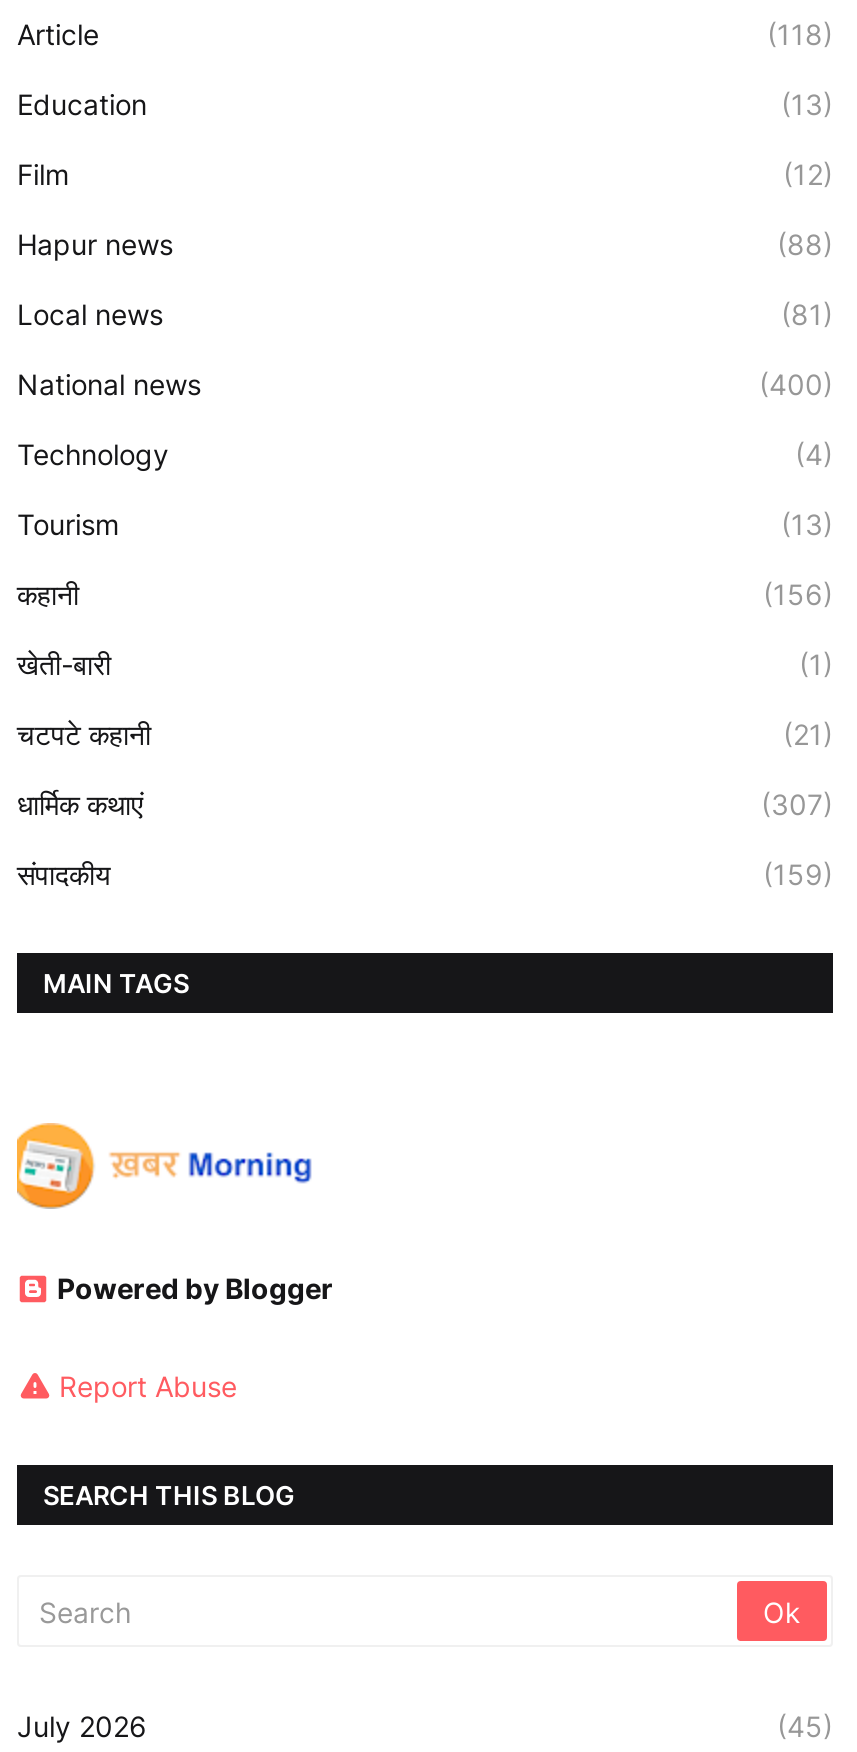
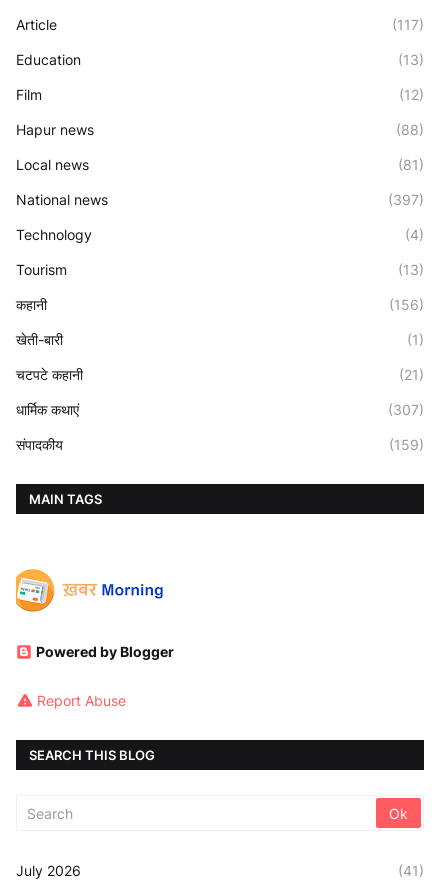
[767,17,833,51] (118) -> [392,16,424,33] (117)
[759,367,833,401] (400) -> [388,191,424,208] (397)
[777,1709,833,1743] (45) -> [398,862,424,879] (41)

